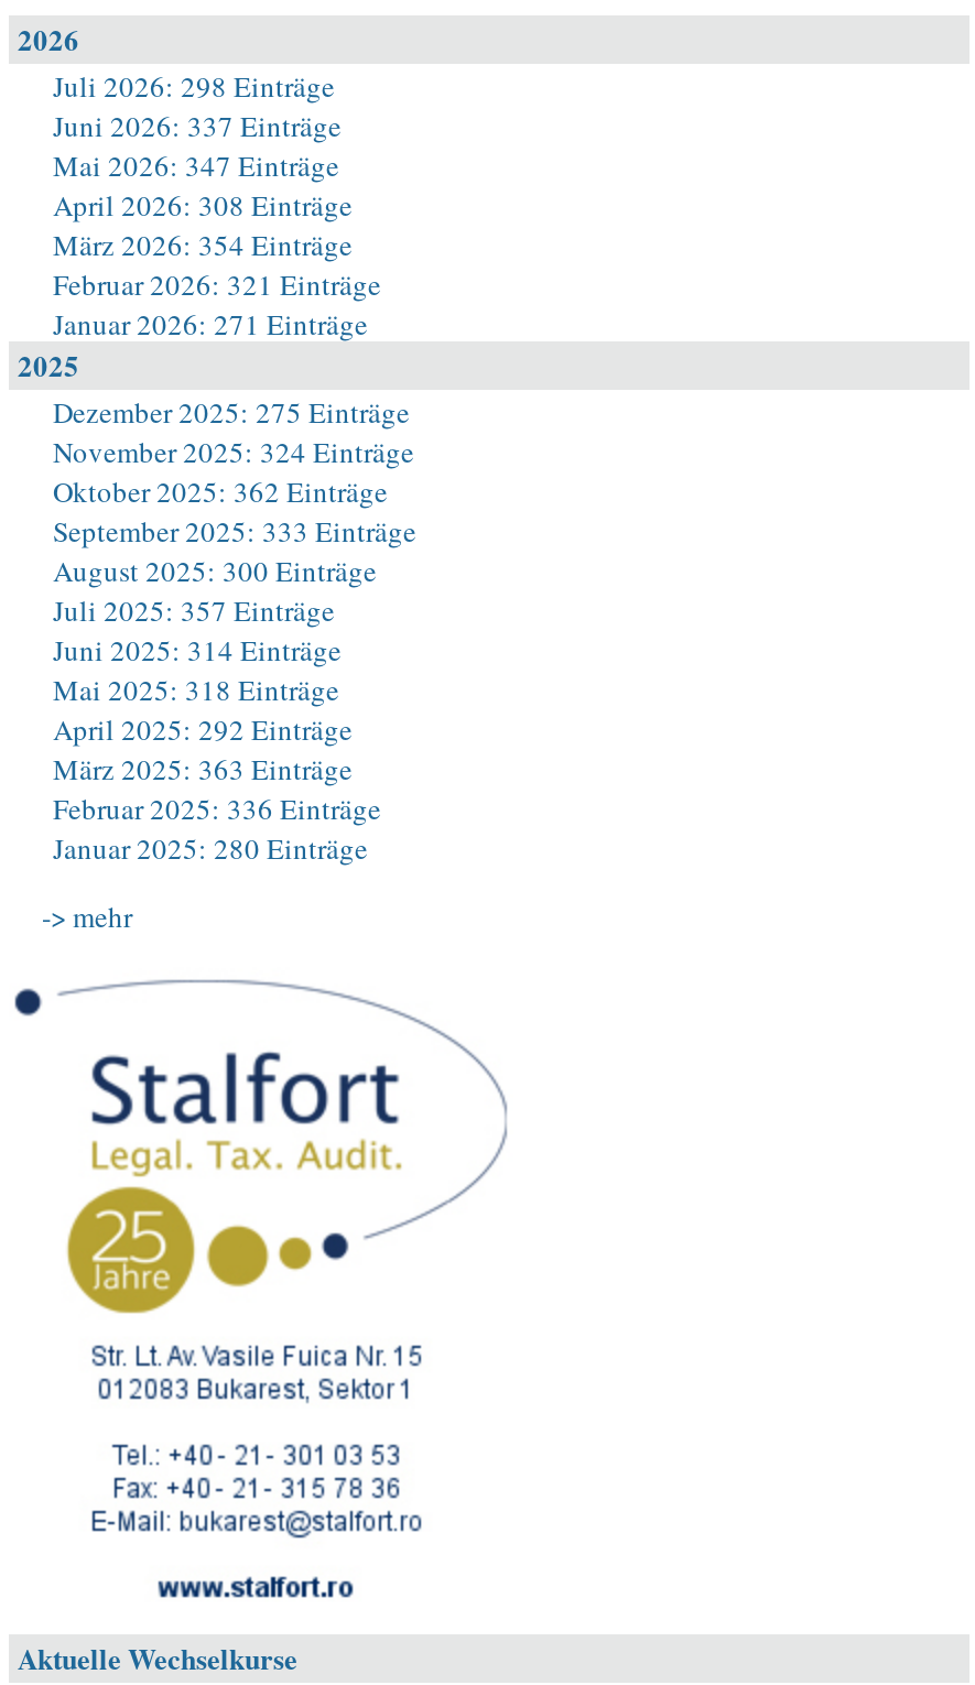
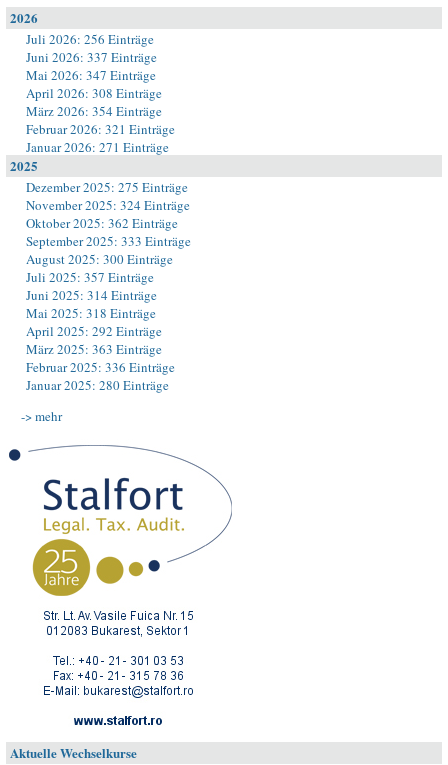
[53,66,335,106] Juli 2026: 298 Einträge -> [26,30,154,48] Juli 2026: 256 Einträge

